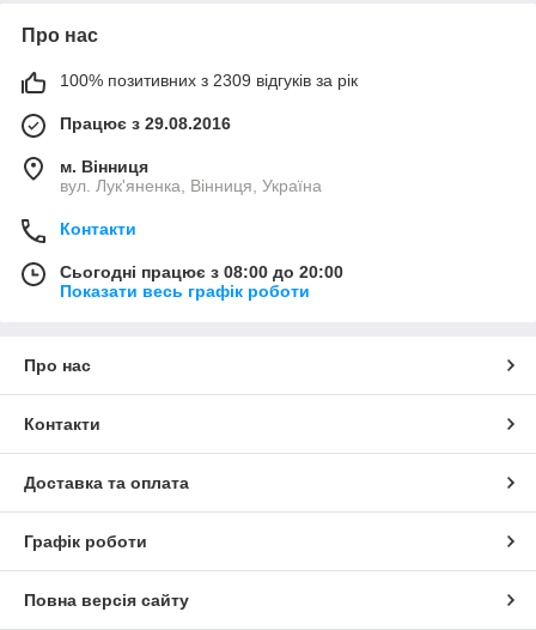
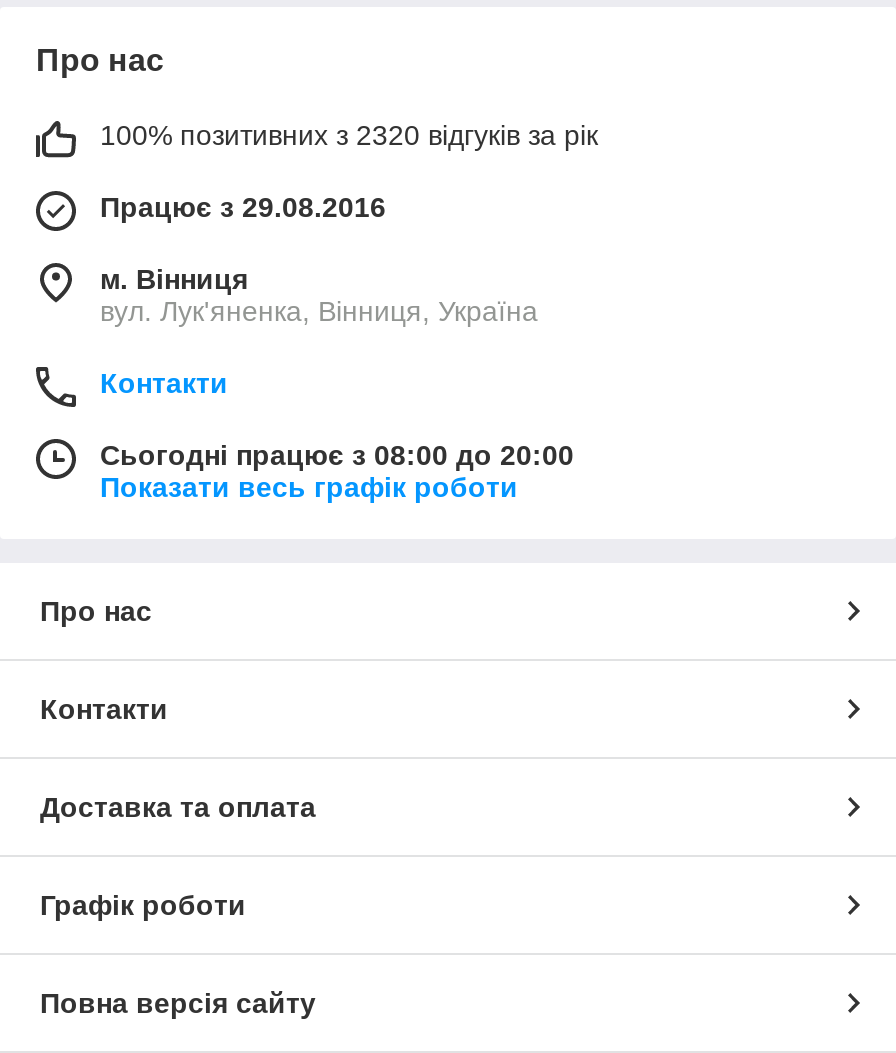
[60,70,358,90] 100% позитивних з 2309 відгуків за рік -> [100,119,598,151] 100% позитивних з 2320 відгуків за рік

